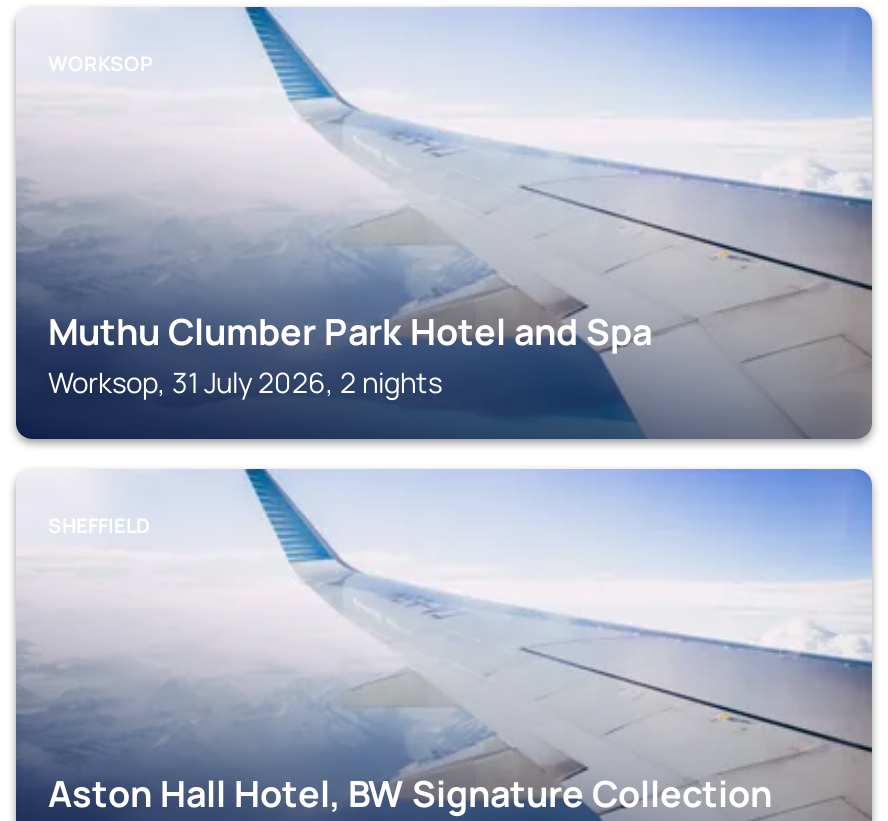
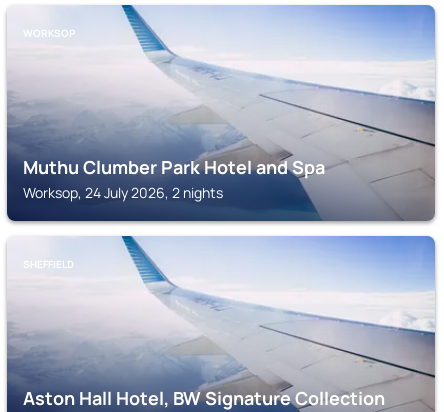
[48,363,442,401] Worksop, 31 July 2026, 2 nights -> [23,183,223,202] Worksop, 24 July 2026, 2 nights

